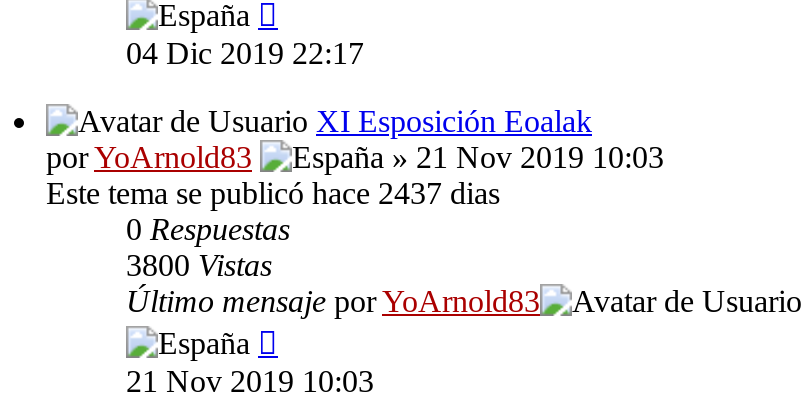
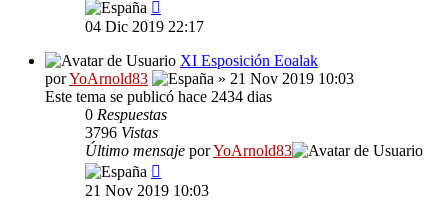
[46,175,500,209] Este tema se publicó hace 2437 dias -> [45,88,272,105] Este tema se publicó hace 2434 dias
[126,247,272,281] 3800Vistas -> [85,124,158,141] 3796Vistas

